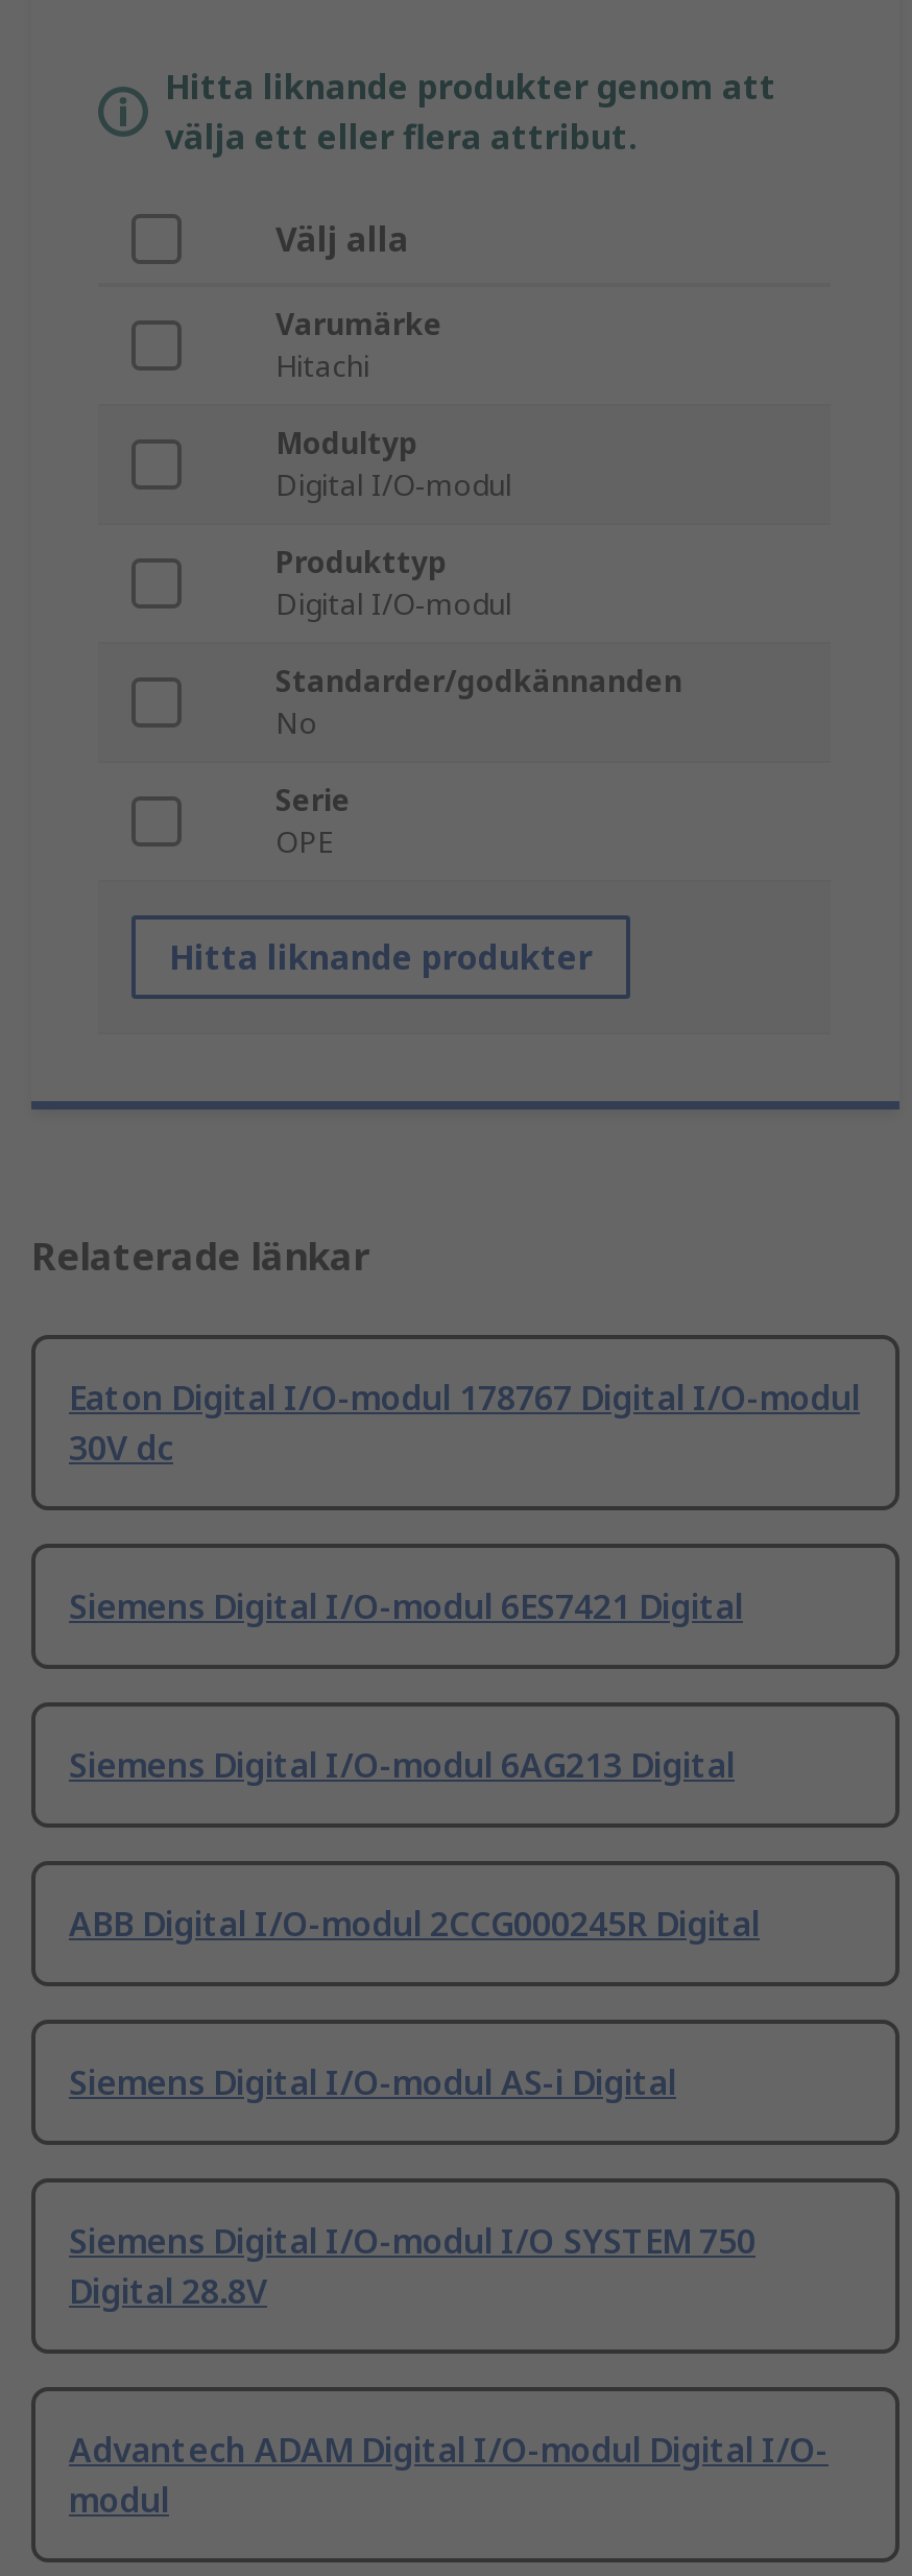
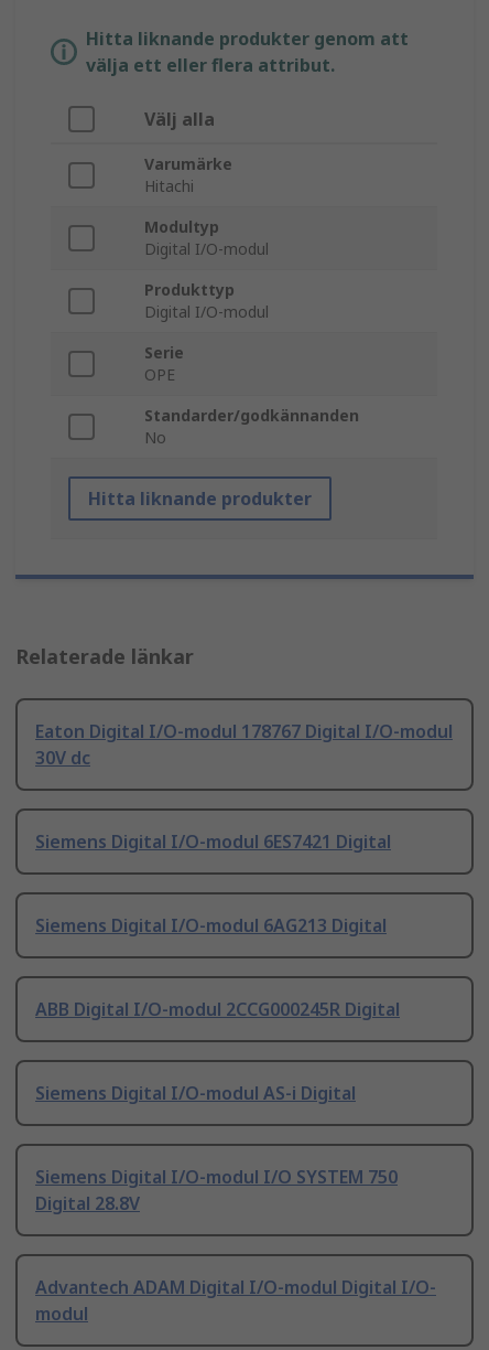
moved [275,662,682,743] -> [144,405,359,448]: Standarder/godkännanden | No
moved [275,781,351,862] -> [144,342,184,385]: Serie | OPE

